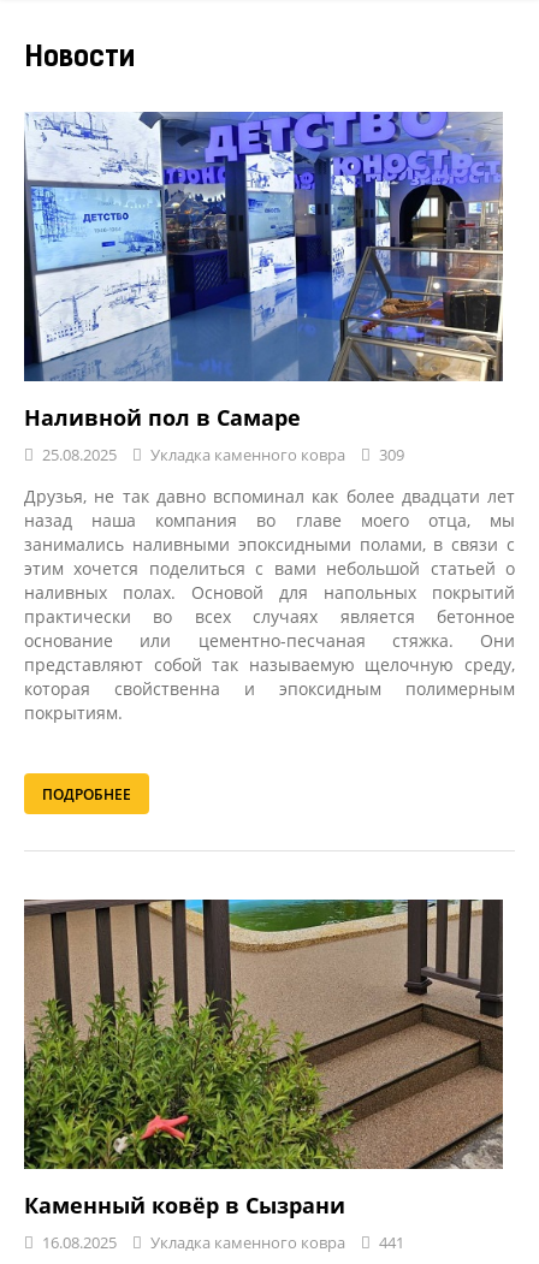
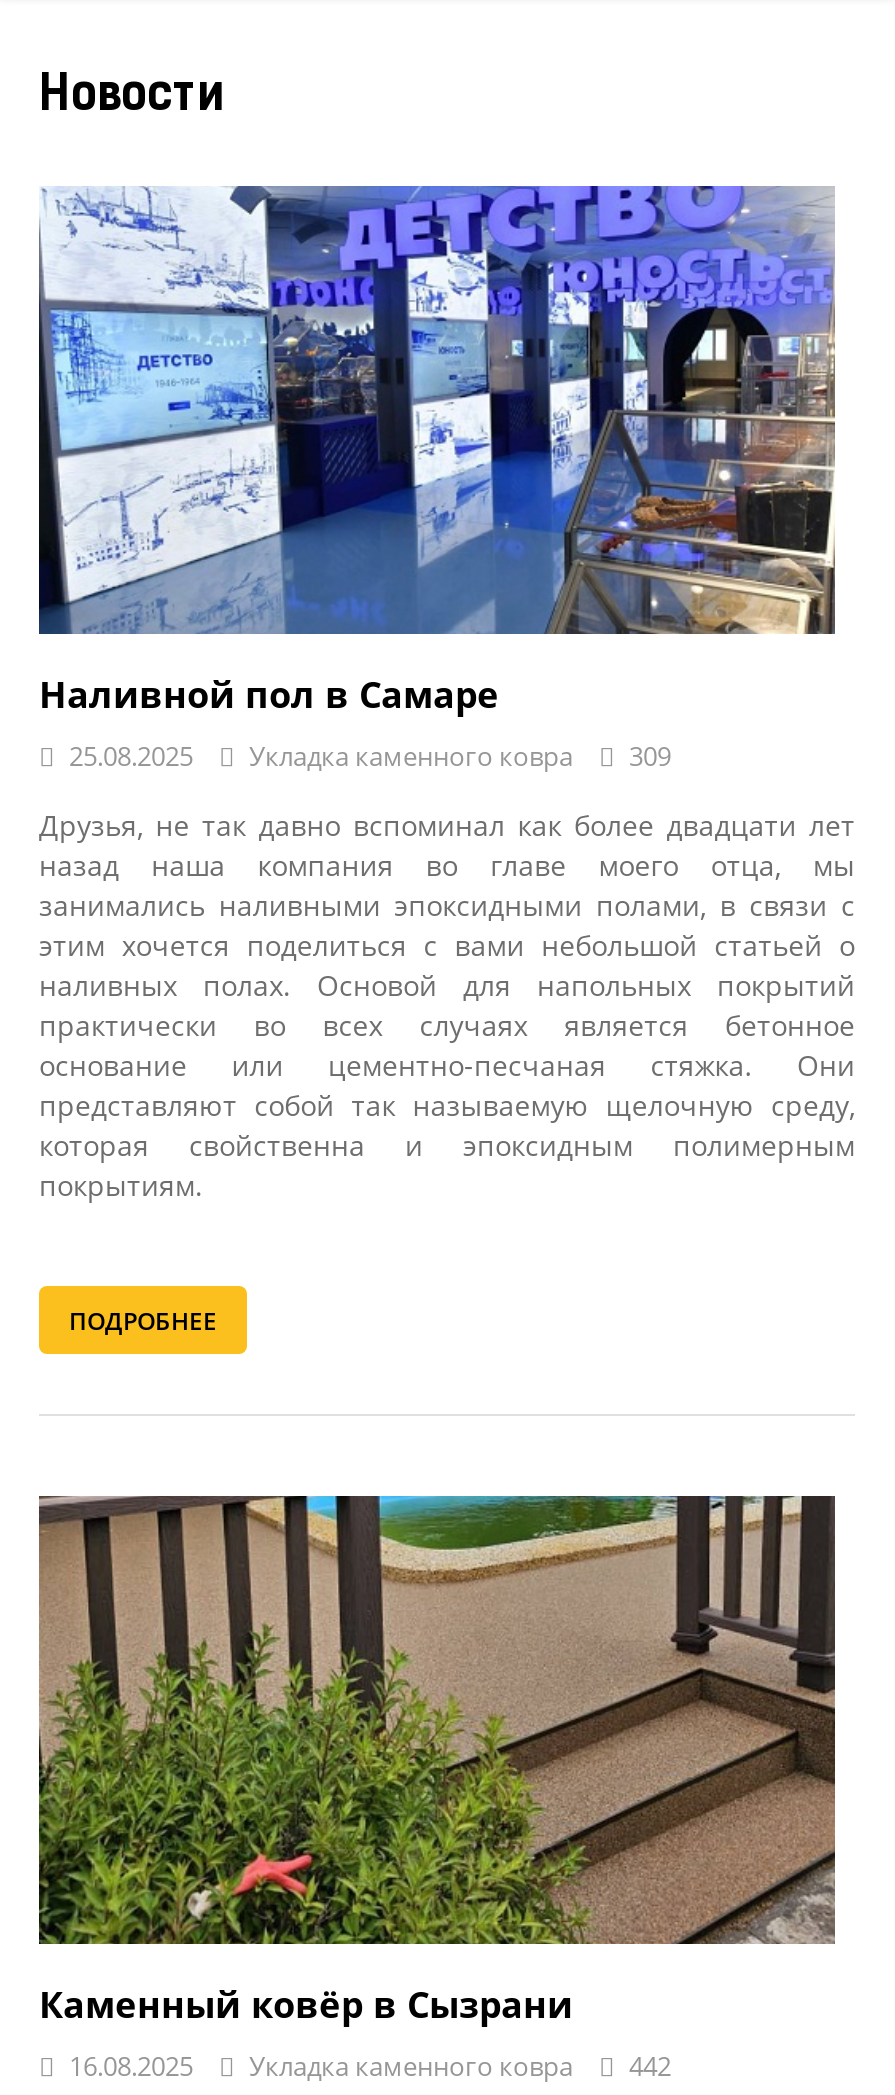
[38,1232,404,1253] 16.08.2025 Укладка каменного ковра 441 -> [63,2048,671,2084] 16.08.2025 Укладка каменного ковра 442

